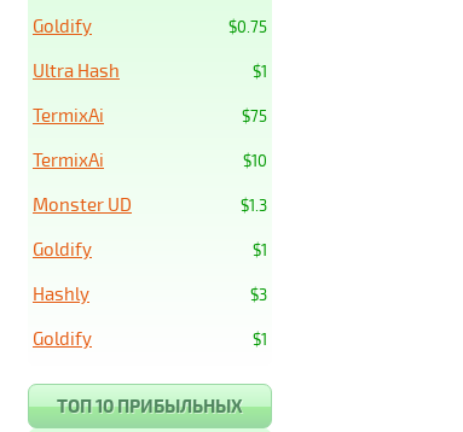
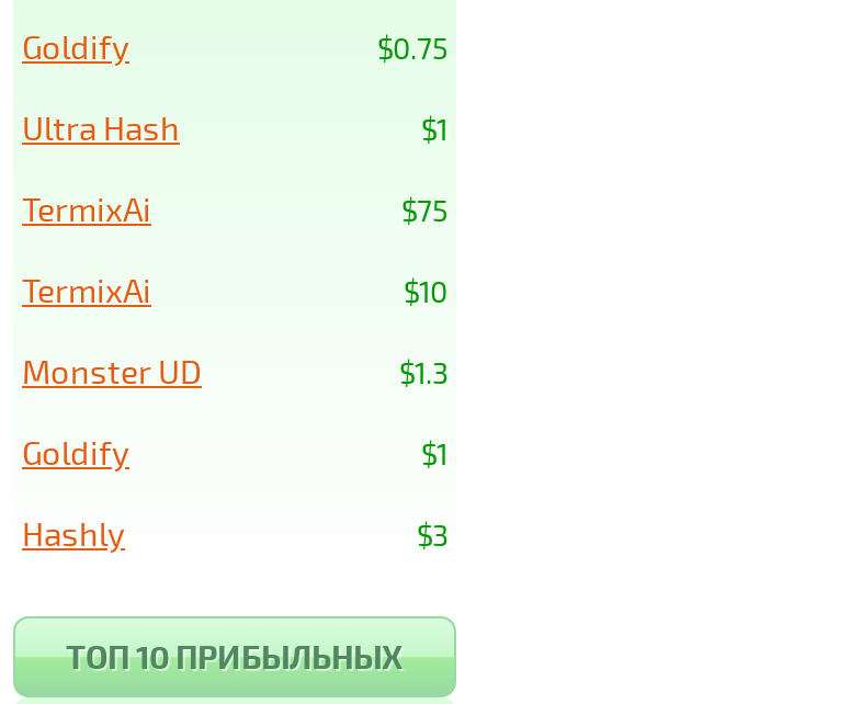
[33,327,267,349] $1 | Goldify -> none

